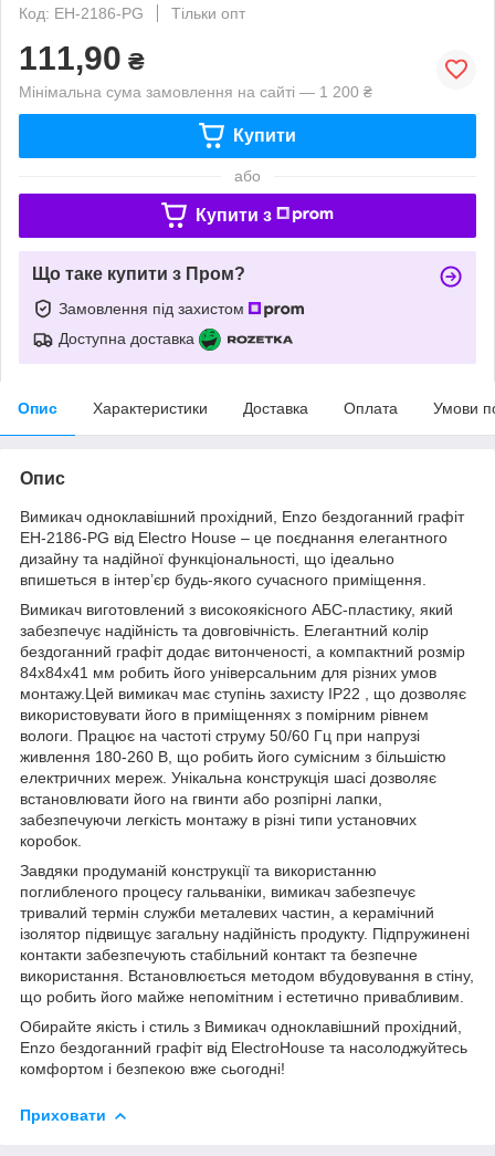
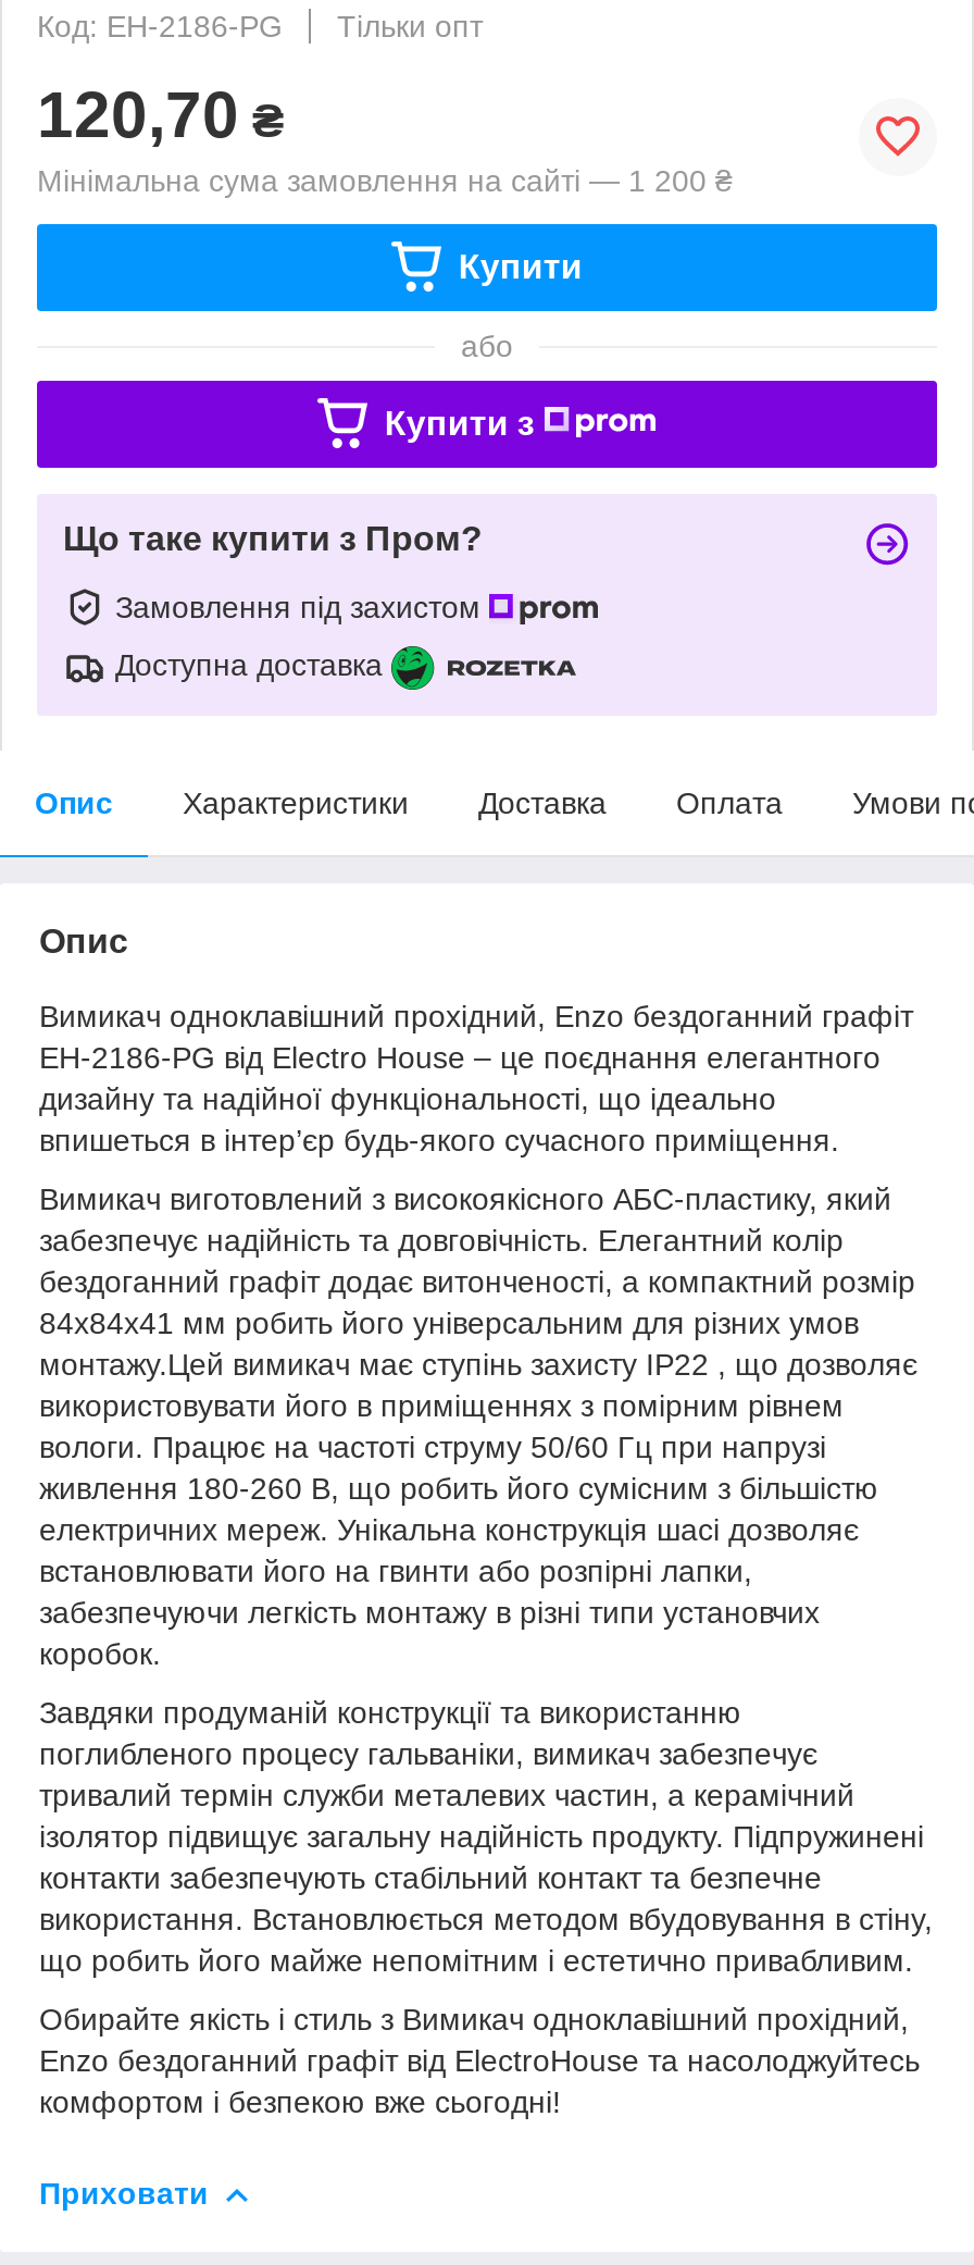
[19,40,145,76] 111,90 ₴ -> [37,78,285,150] 120,70 ₴

